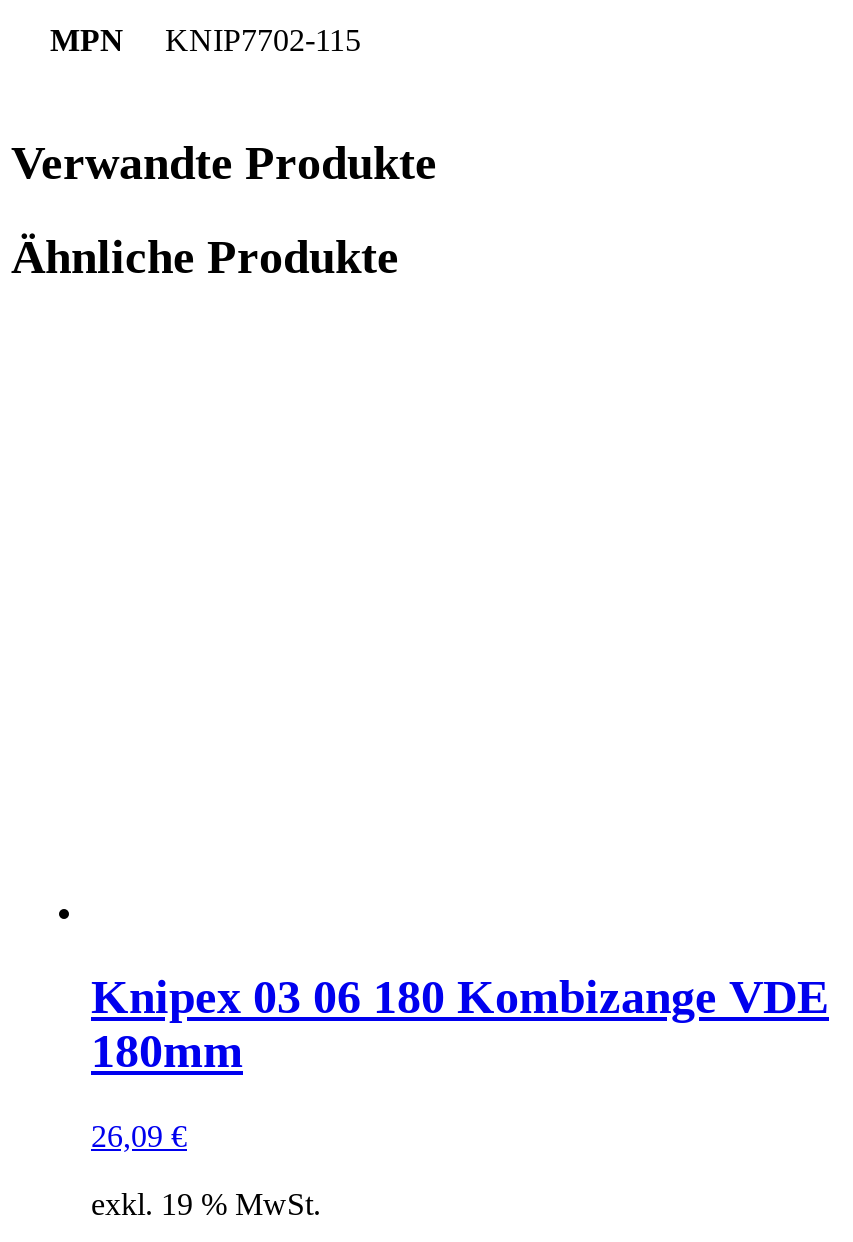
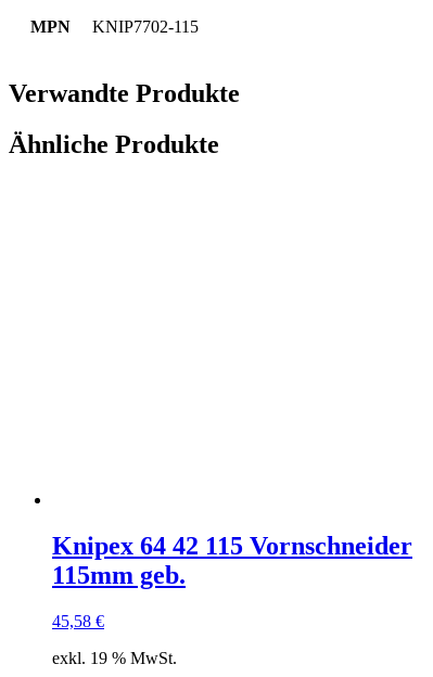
[91,972,829,1078] Knipex 03 06 180 Kombizange VDE | 180mm -> [52,532,412,589] Knipex 64 42 115 Vornschneider | 115mm geb.
[91,1119,187,1153] 26,09 € -> [52,612,104,631] 45,58 €

